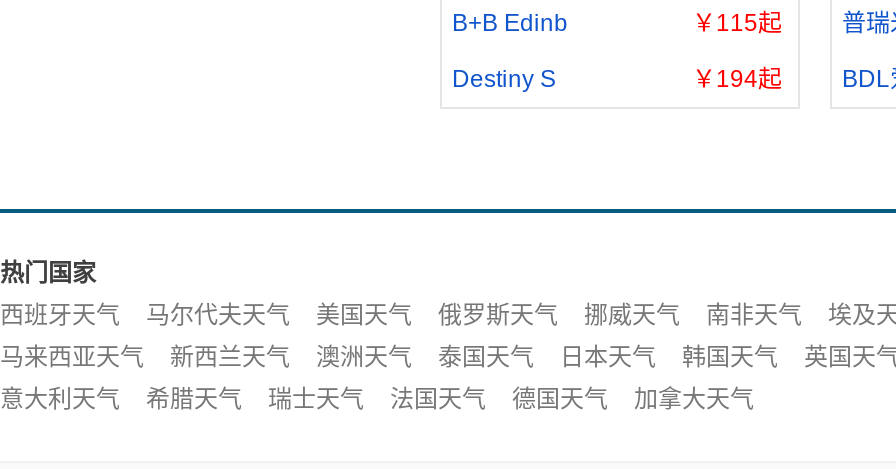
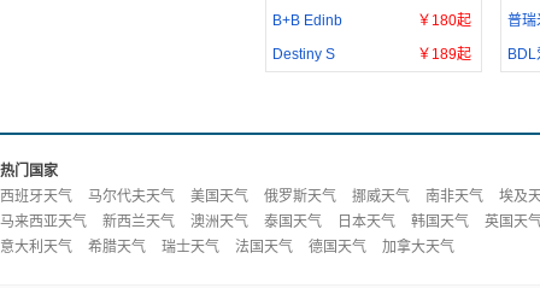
[692,9,782,37] ￥115起 -> [417,12,471,29] ￥180起
[692,65,782,93] ￥194起 -> [417,46,471,63] ￥189起

